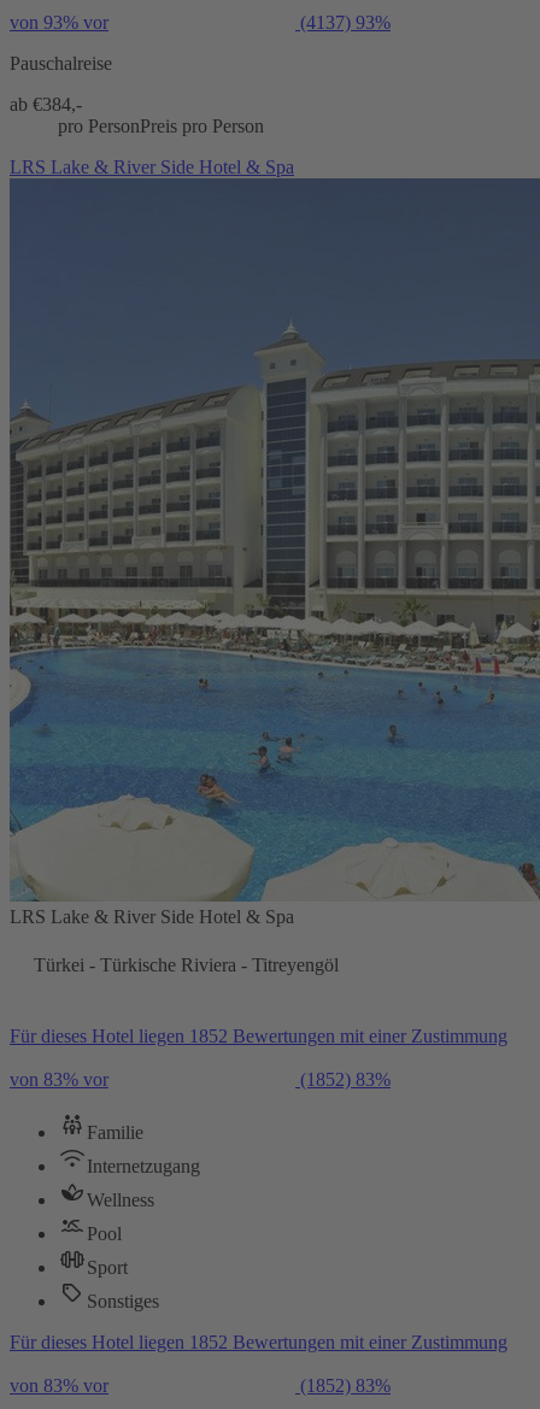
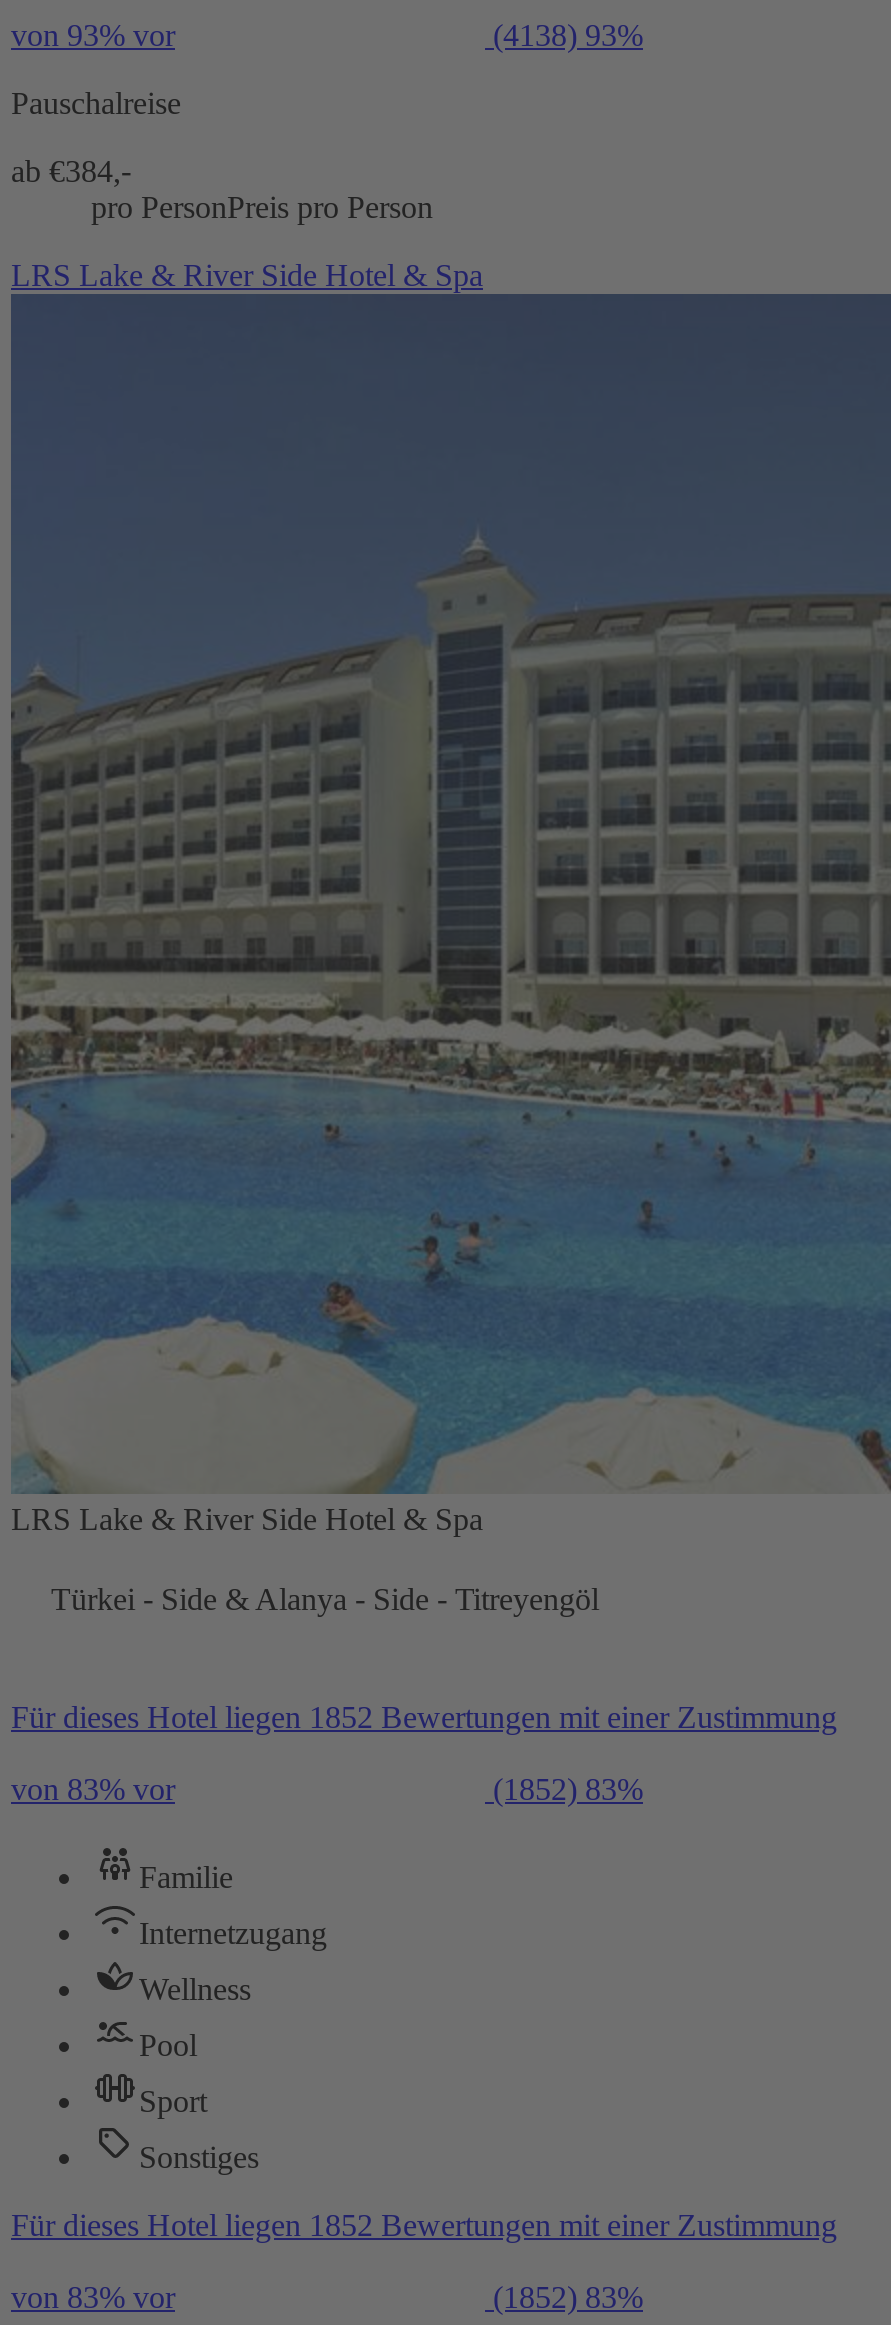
[295,12,391,32] (4137) 93% -> [485,18,643,52] (4138) 93%
[34,954,339,975] Türkei - Türkische Riviera - Titreyengöl -> [51,1582,599,1616] Türkei - Side & Alanya - Side - Titreyengöl

